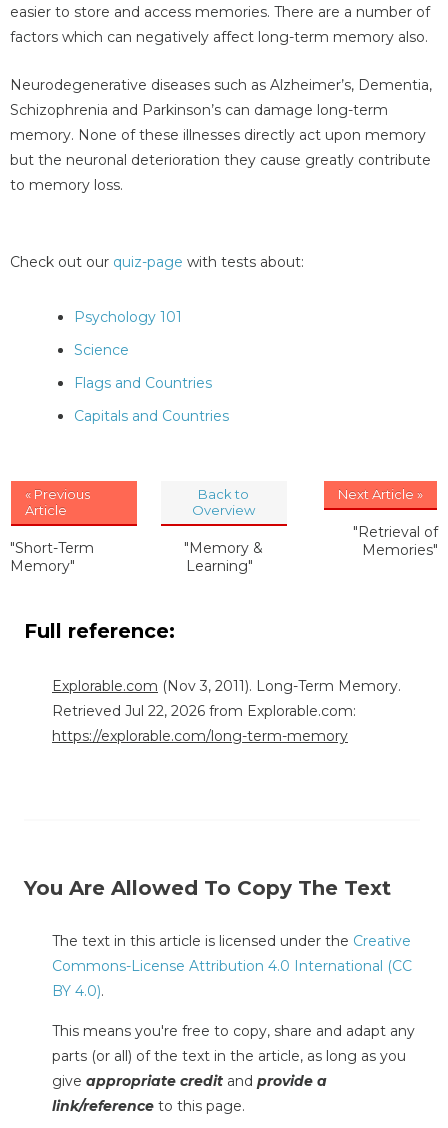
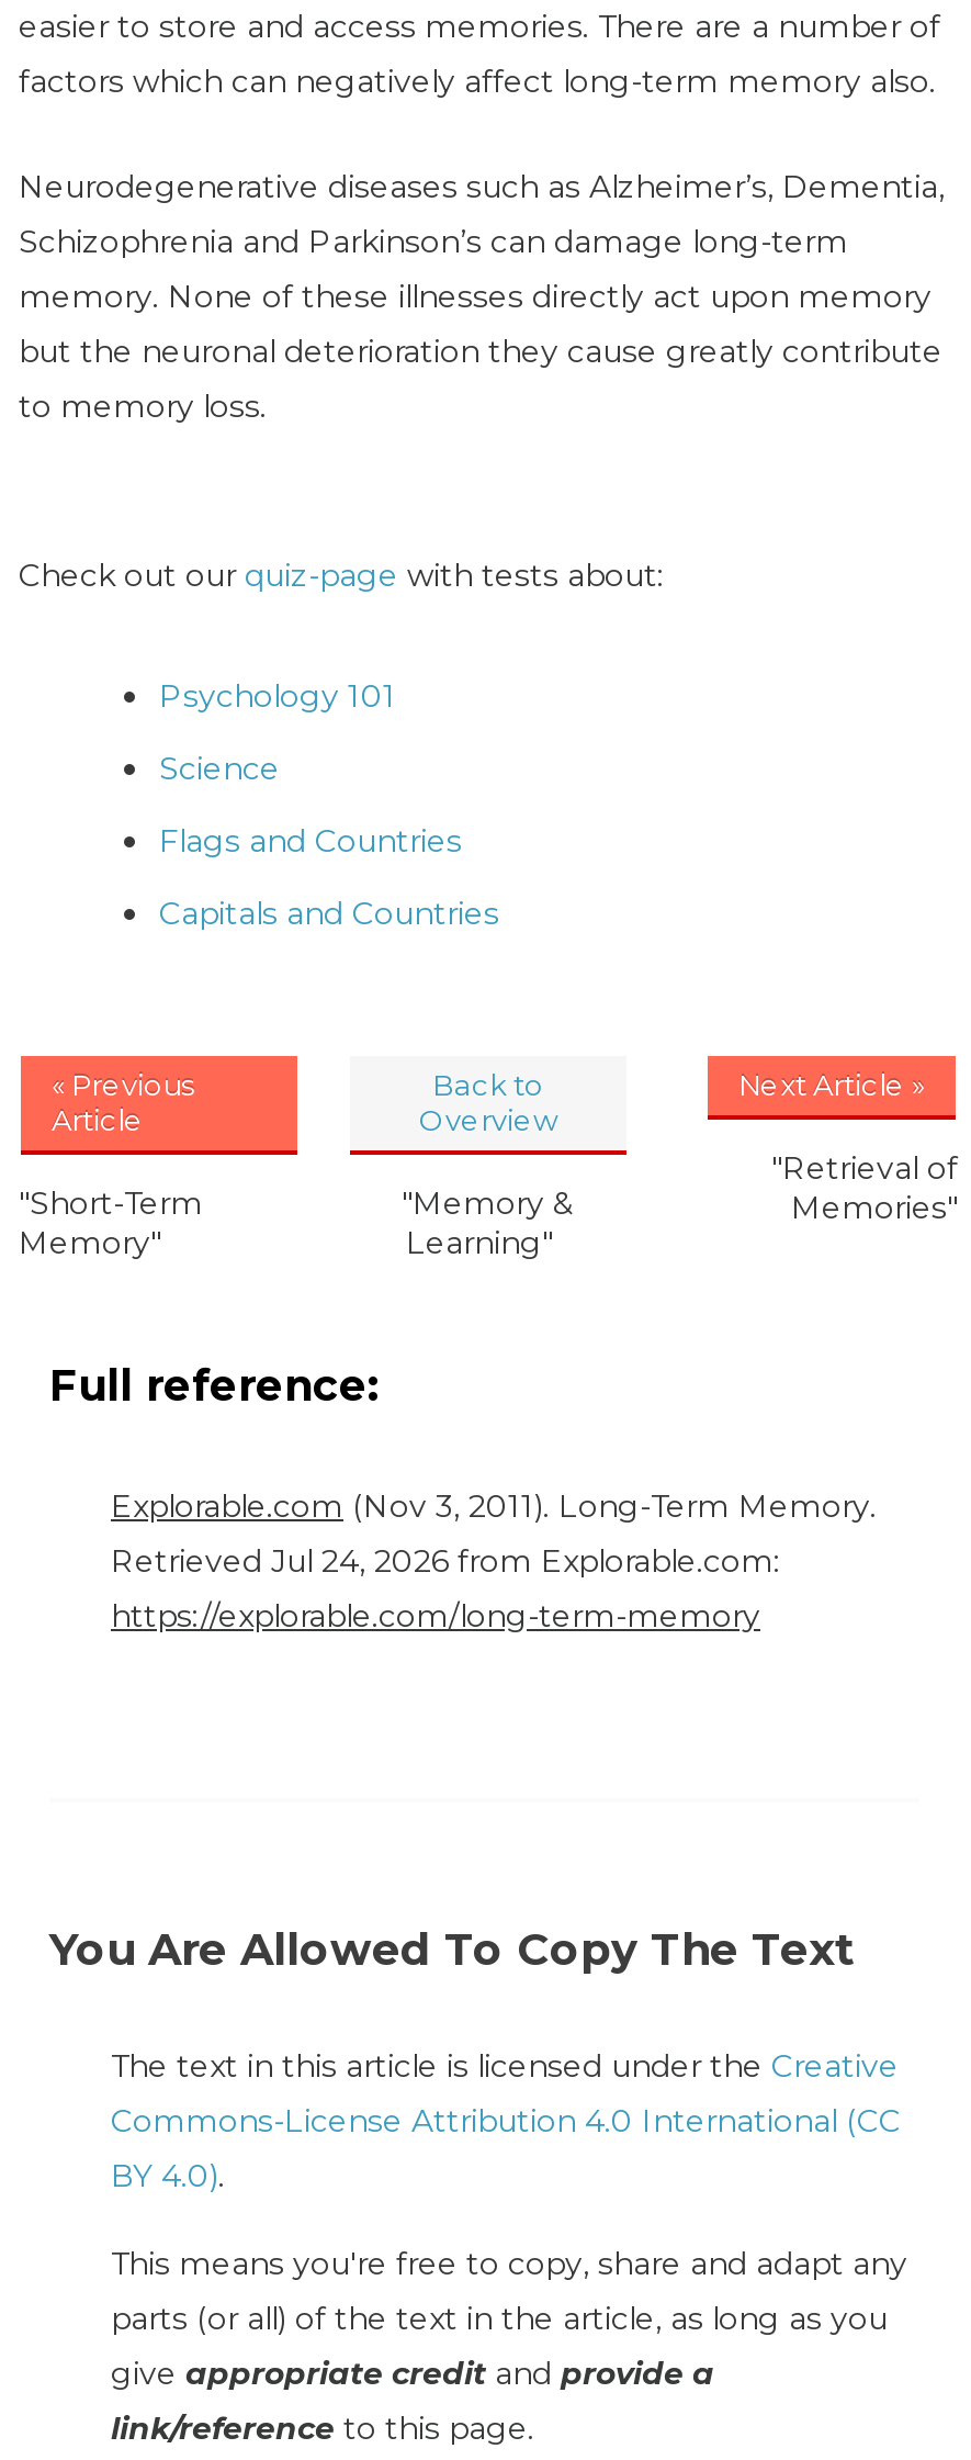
[52,702,356,720] Retrieved Jul 22, 2026 from Explorable.com: -> [111,1541,780,1581] Retrieved Jul 24, 2026 from Explorable.com:

